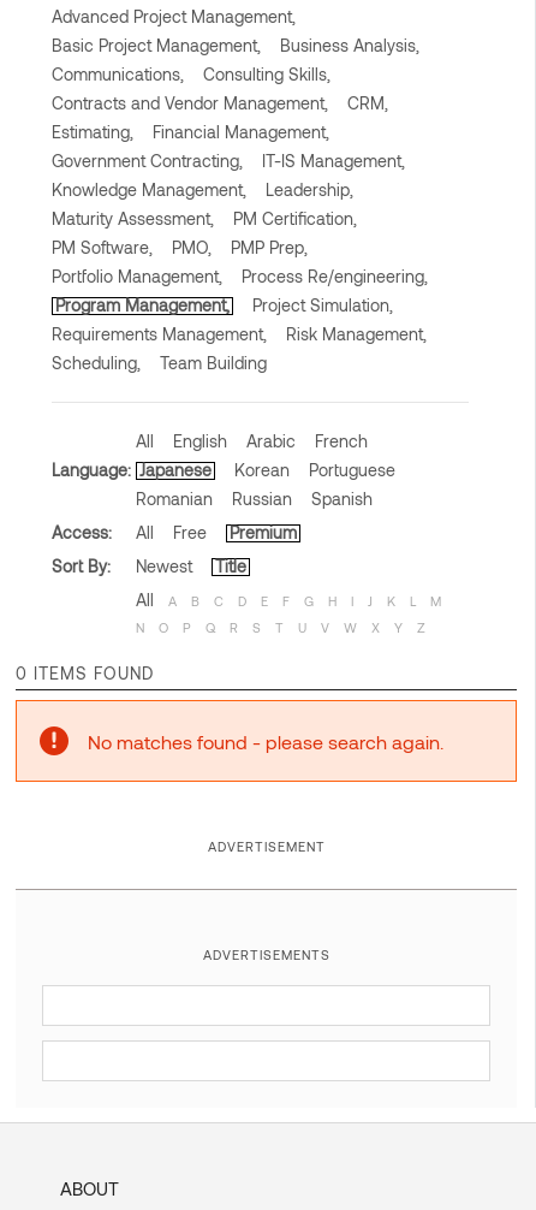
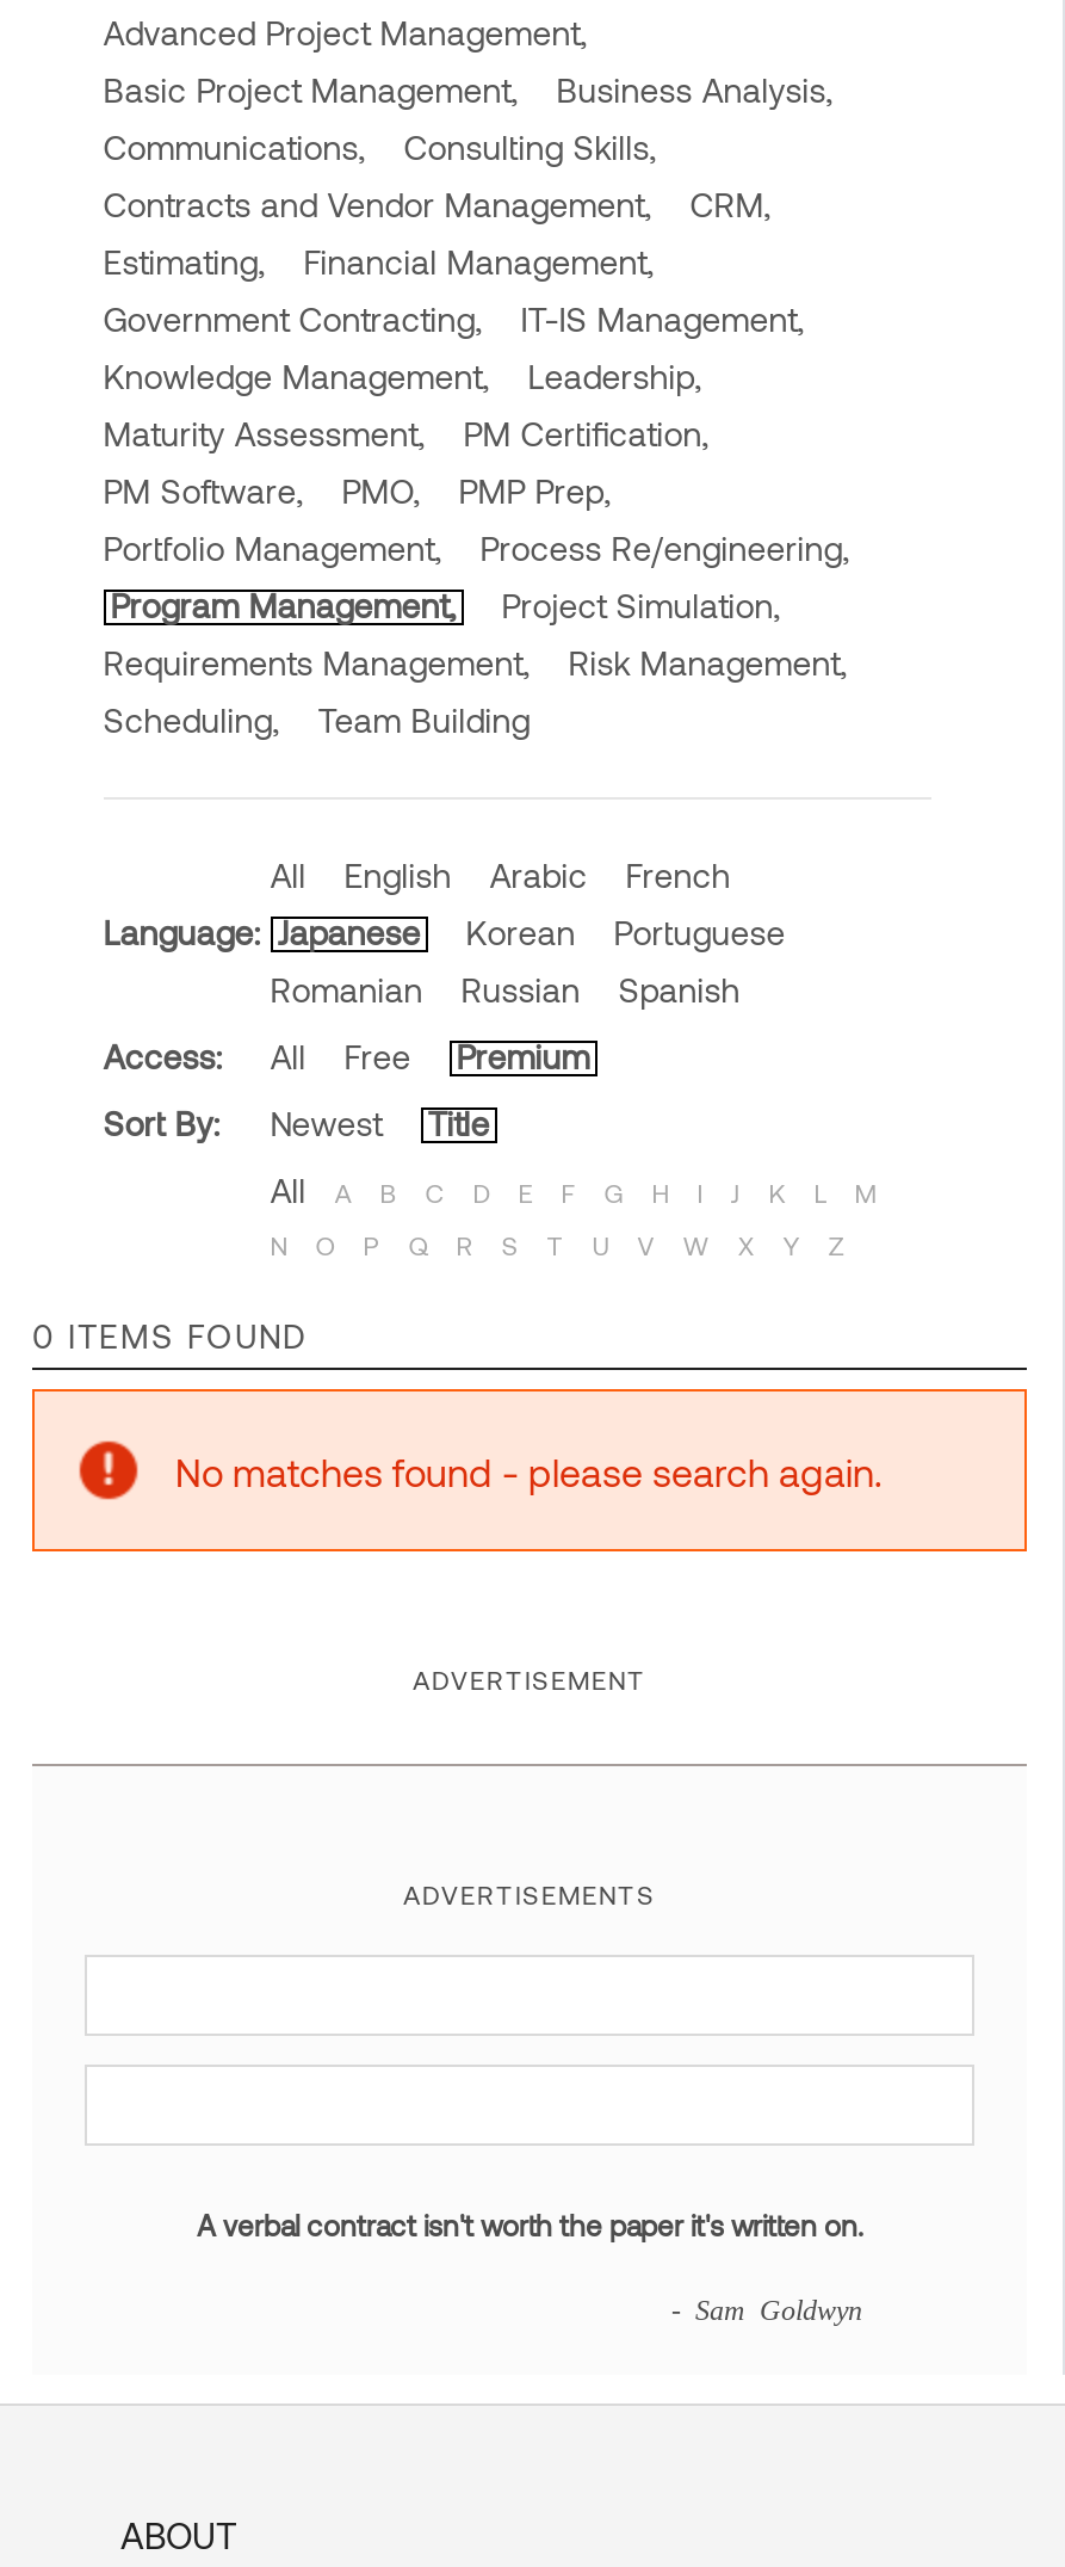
none -> [197,2209,862,2323] A verbal contract isn't worth the paper it's written on. | - Sam Goldwyn

